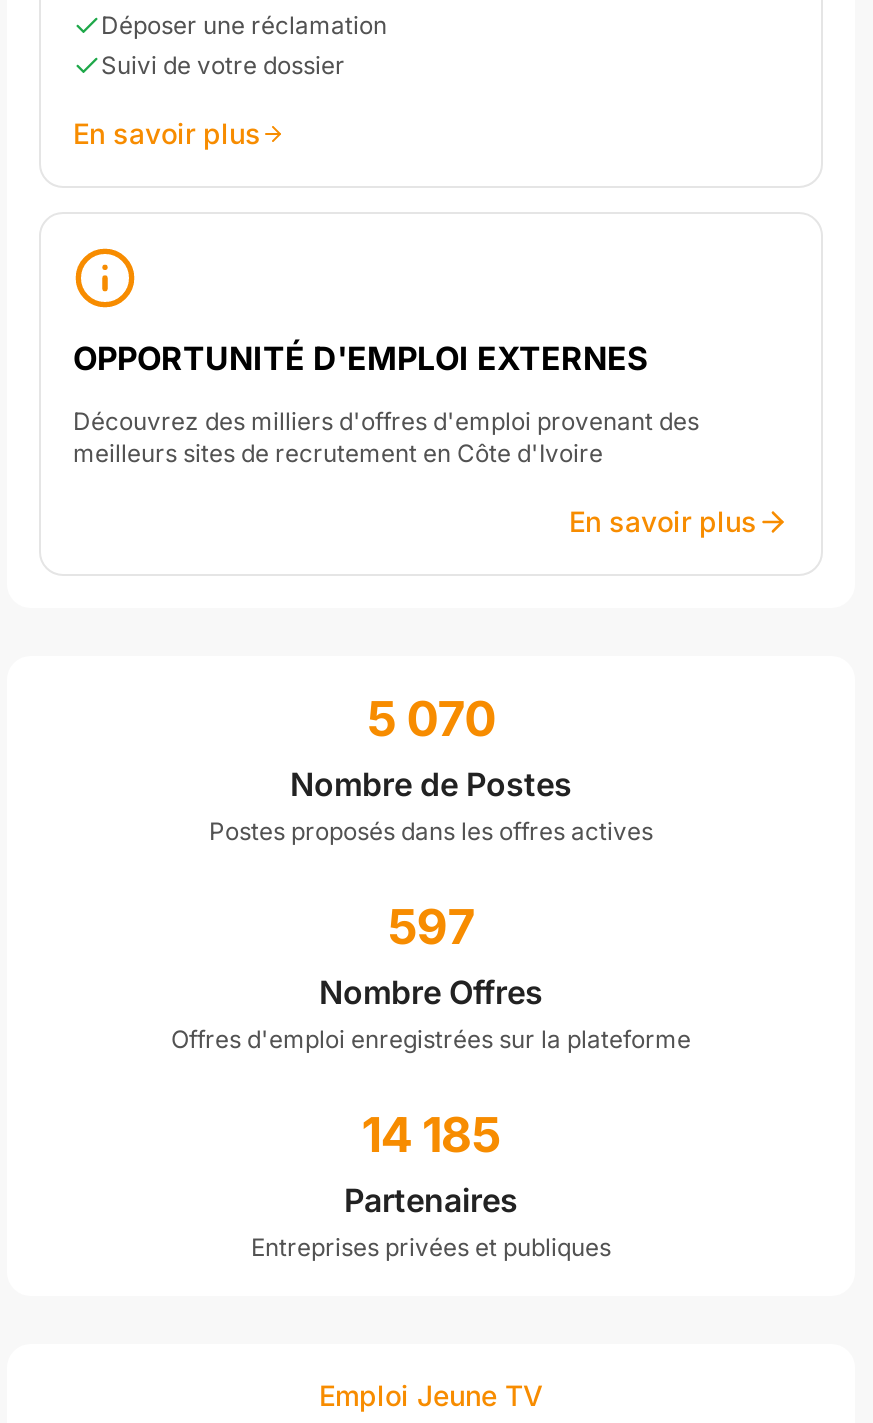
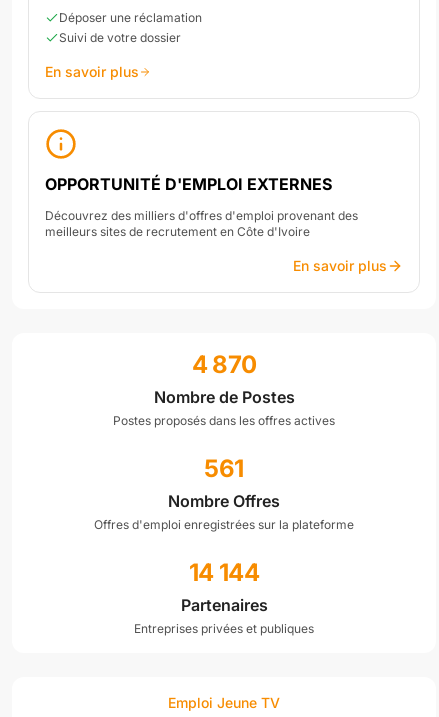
[367,690,495,748] 5 070 -> [191,350,256,379] 4 870
[388,898,474,956] 597 -> [204,454,244,483] 561
[362,1106,500,1164] 14 185 -> [189,558,259,587] 14 144

